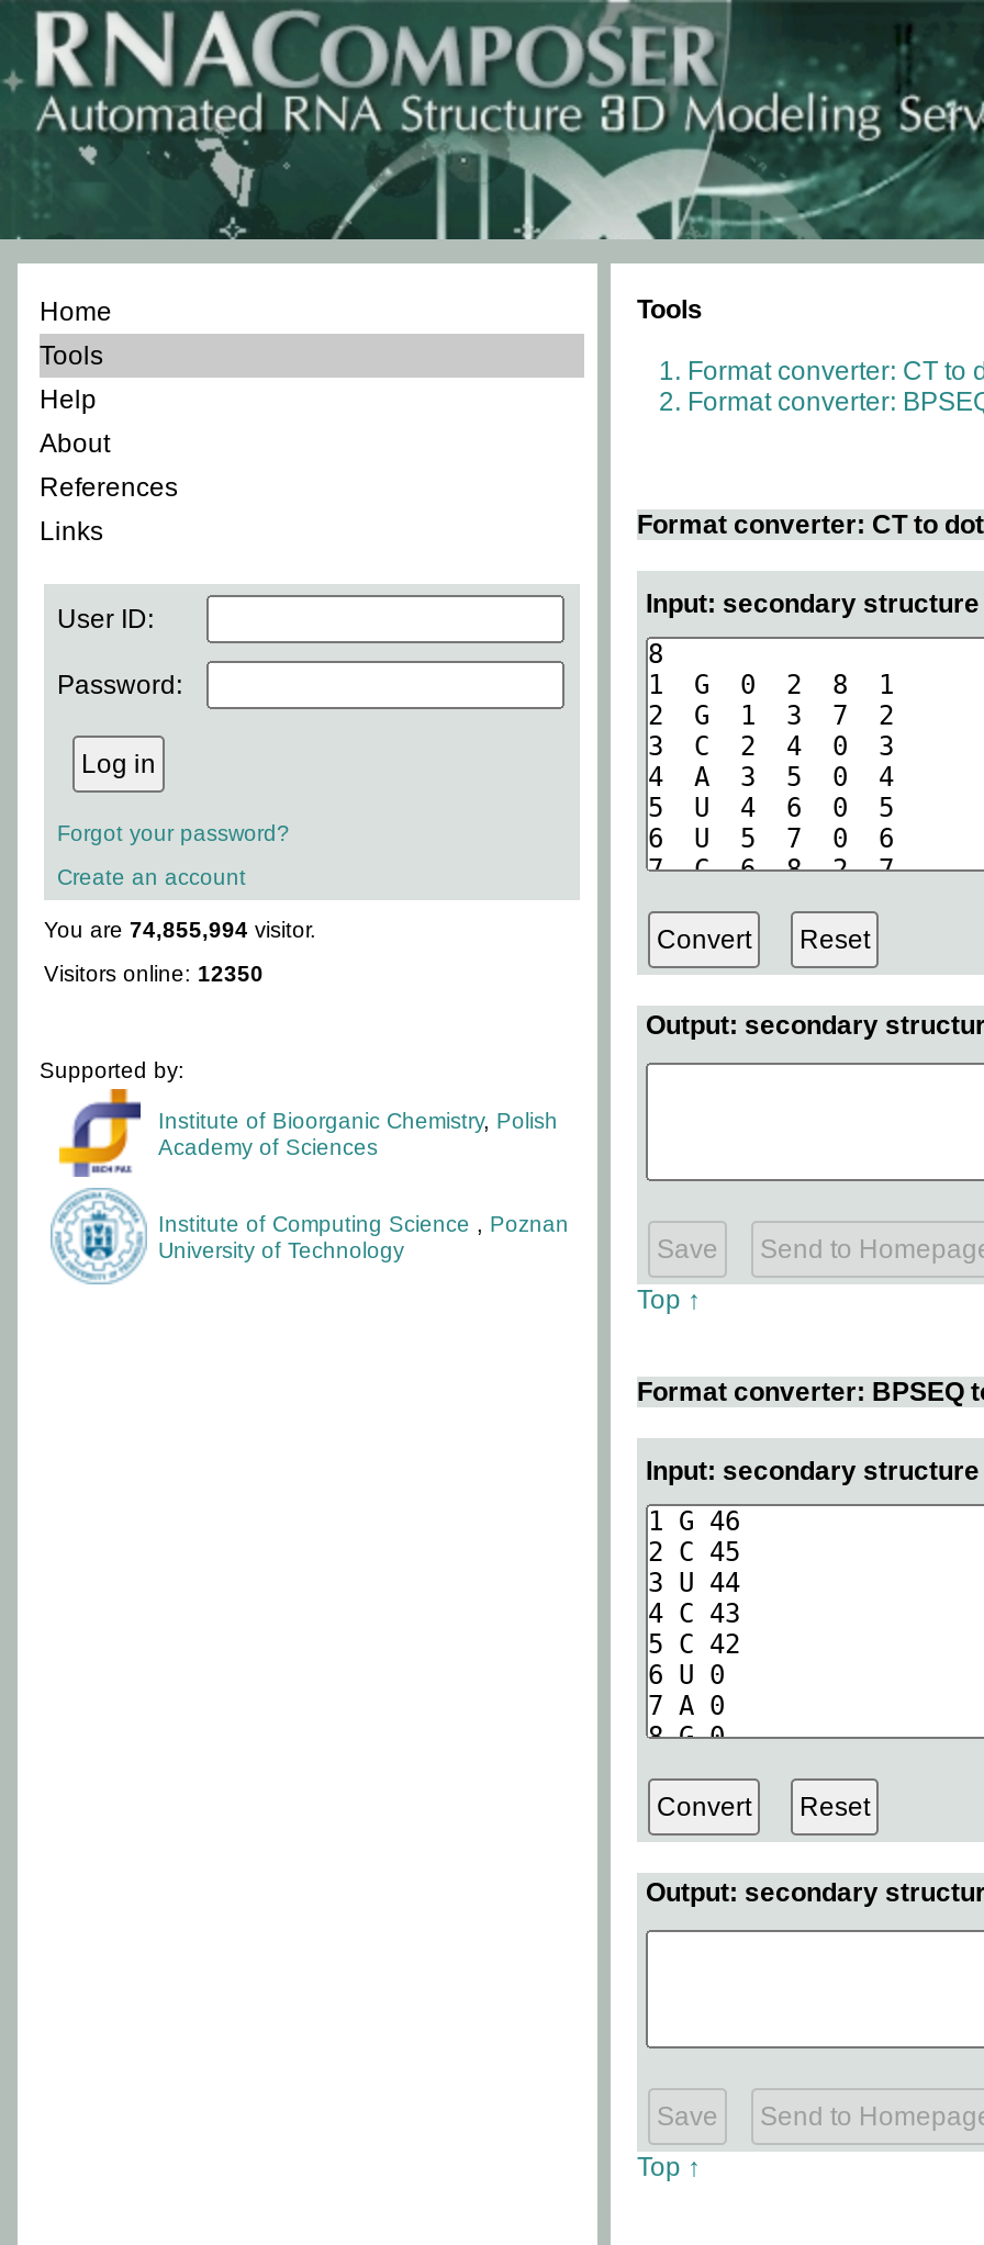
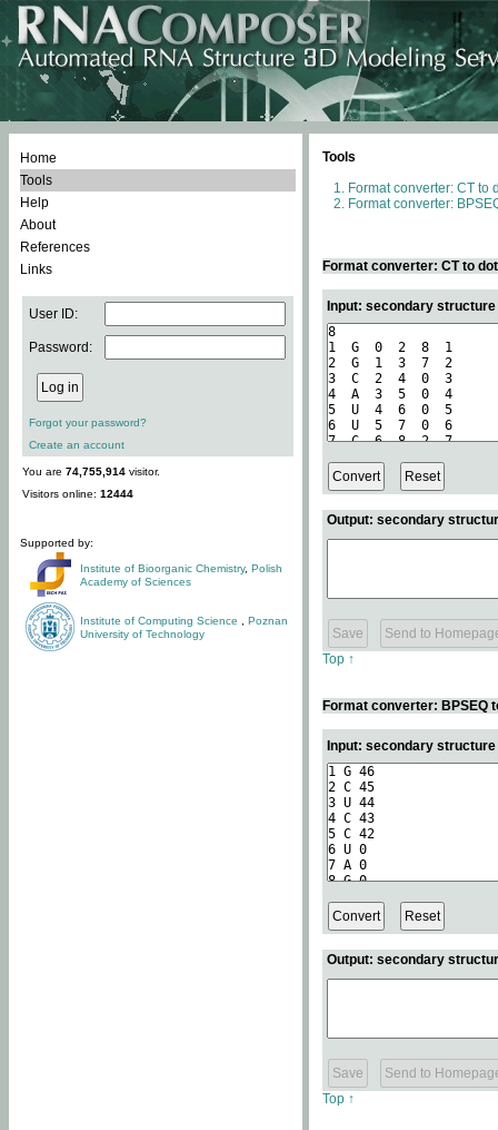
[44,918,316,942] You are 74,855,994 visitor. -> [22,465,160,478] You are 74,755,914 visitor.
[44,962,264,986] Visitors online: 12350 -> [22,488,133,500] Visitors online: 12444

